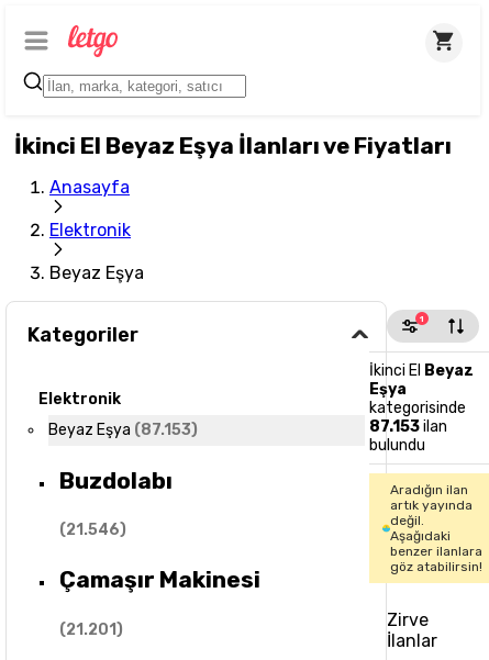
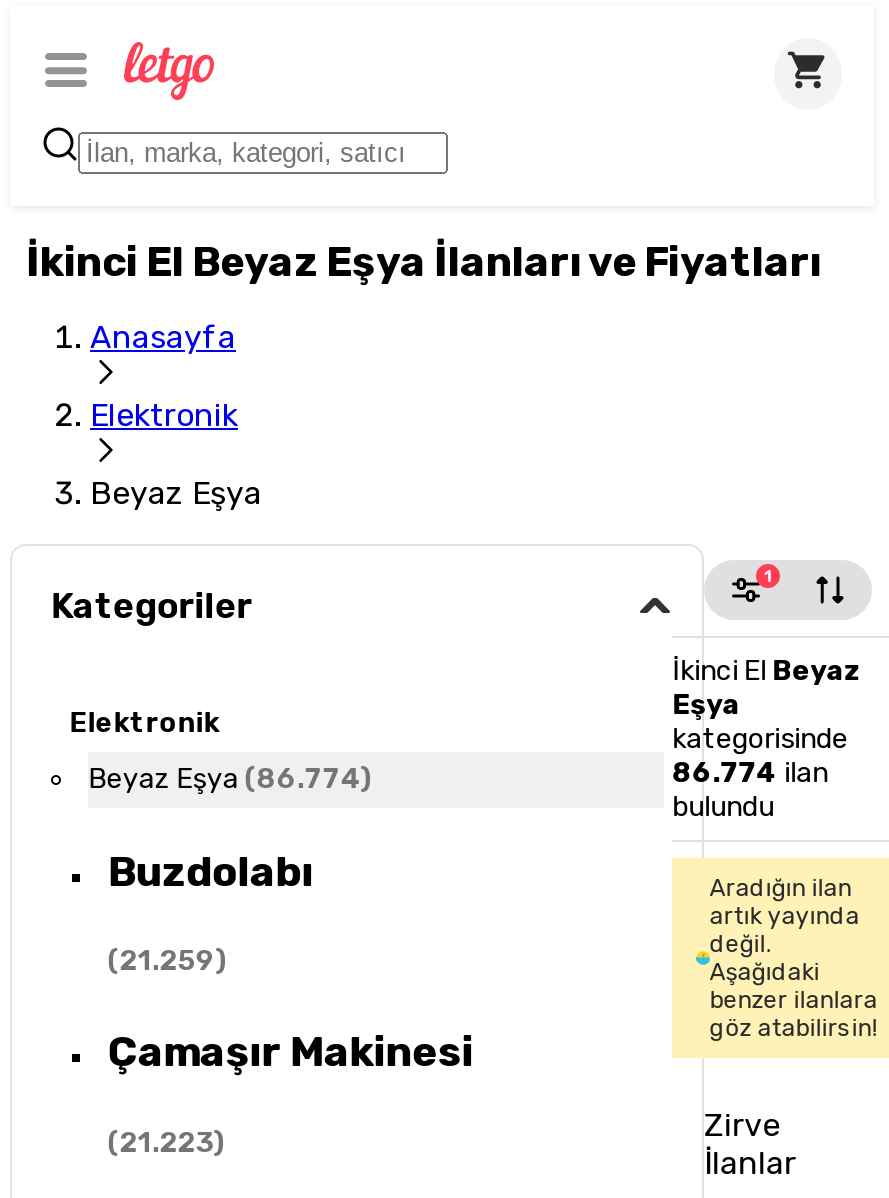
[49,421,198,439] Beyaz Eşya (87.153) -> [89,762,373,796] Beyaz Eşya (86.774)
[369,417,447,436] 87.153 ilan -> [672,756,828,790] 86.774 ilan
[59,521,126,539] (21.546) -> [108,944,228,978] (21.259)
[59,620,123,639] (21.201) -> [108,1126,226,1160] (21.223)

